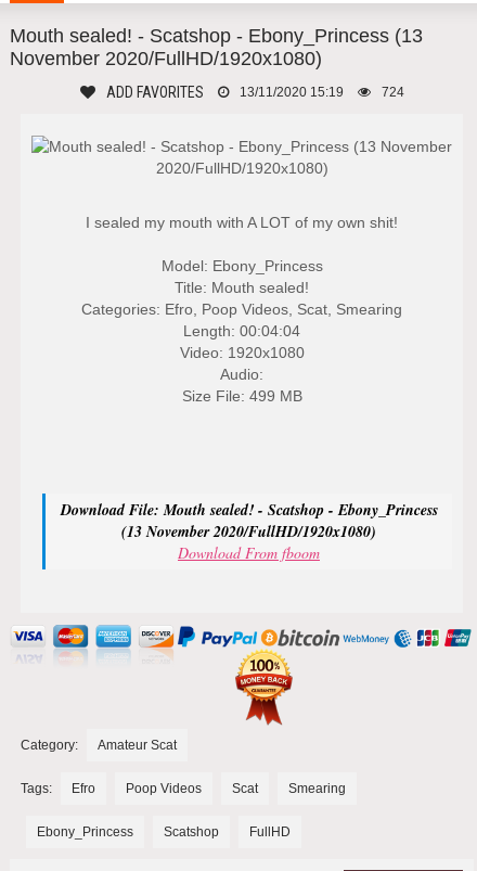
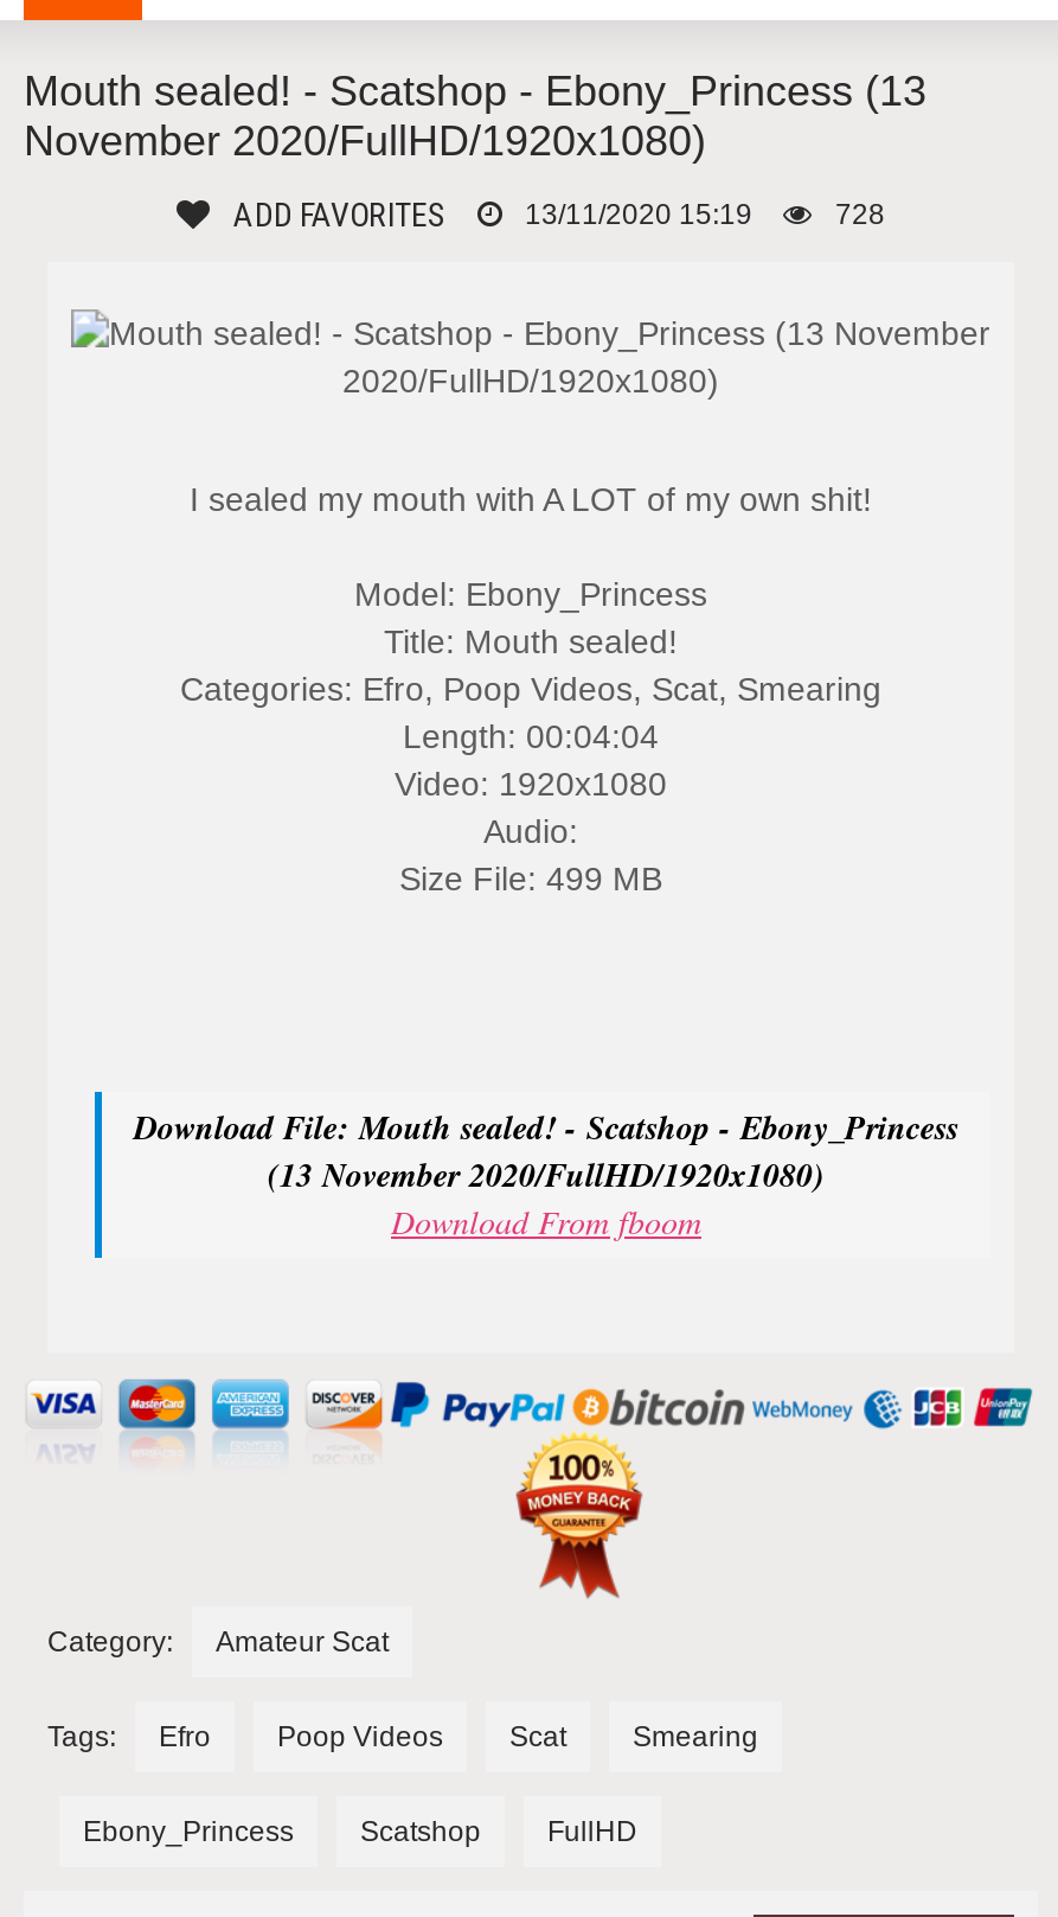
[381,85,404,100] 724 -> [835,198,885,231] 728

